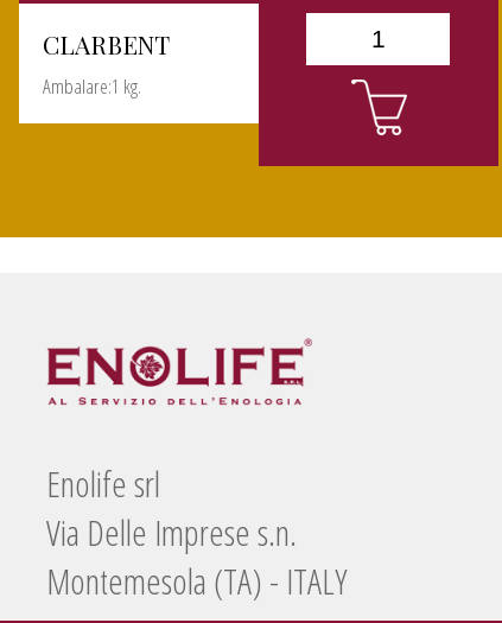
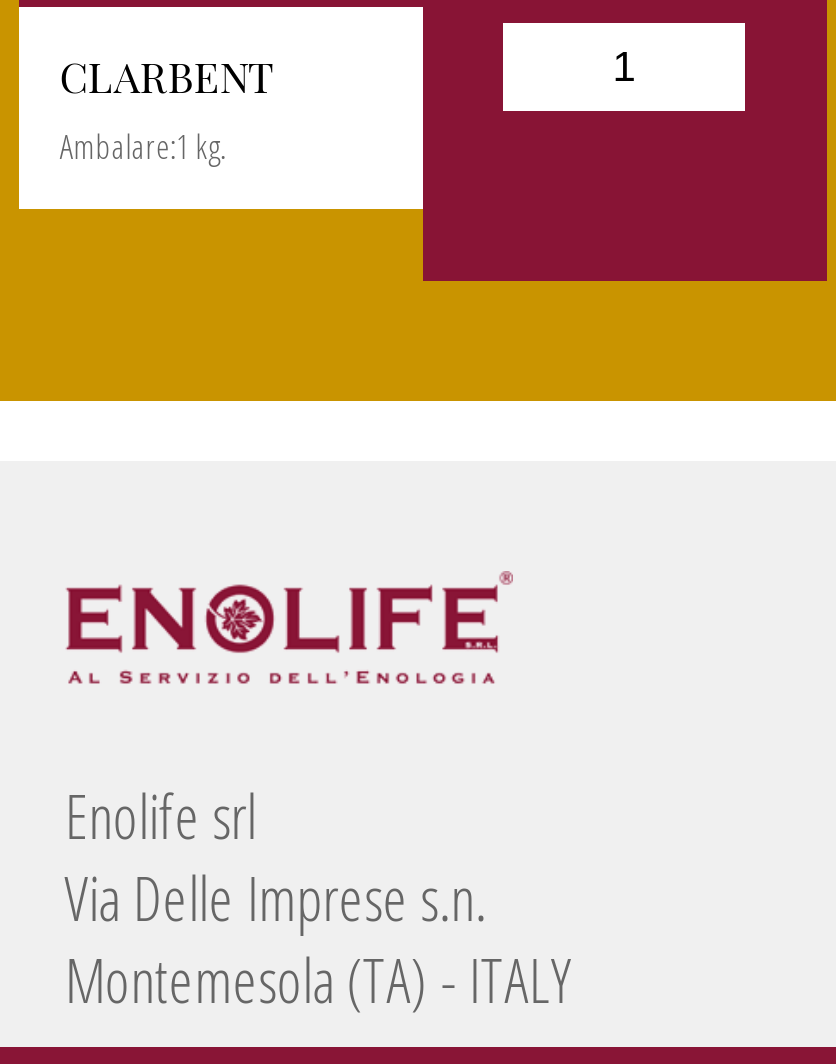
[350,78,408,136] [image] -> none

